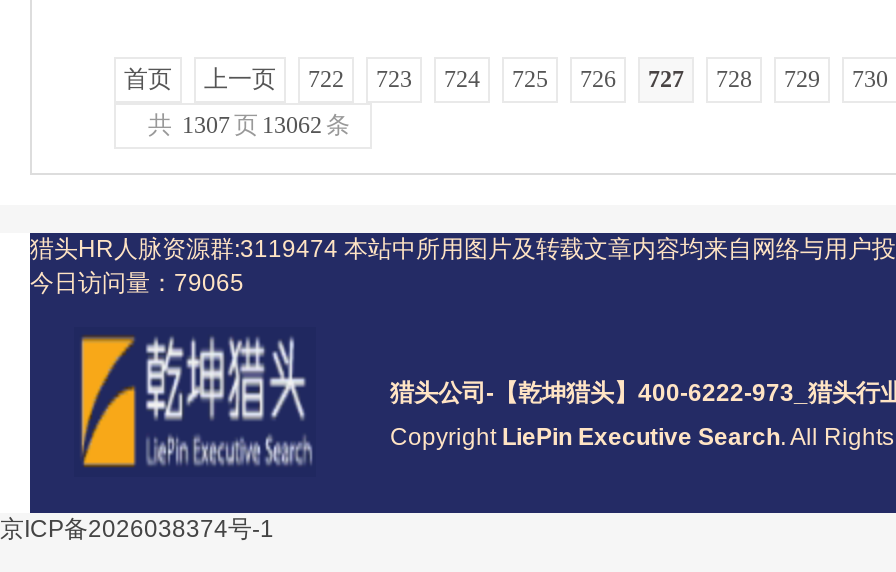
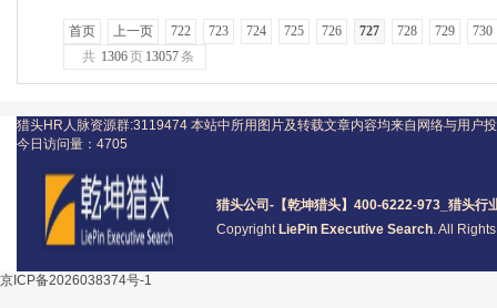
[148,111,350,139] 共 1307 页 13062 条 -> [82,49,194,64] 共 1306 页 13057 条
[30,269,244,297] 今日访问量：79065 -> [17,136,128,152] 今日访问量：4705

